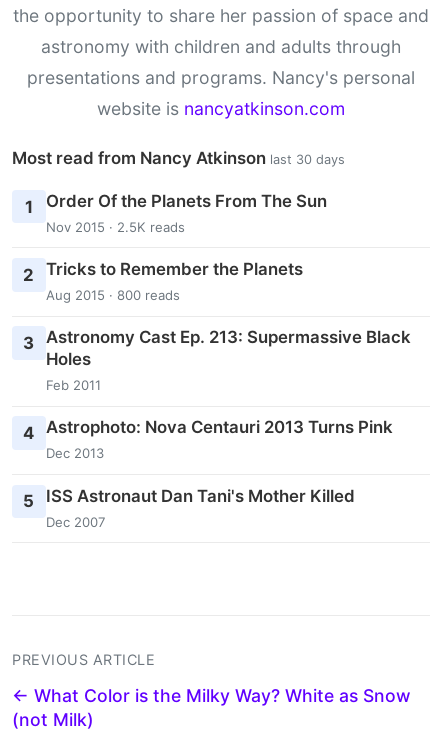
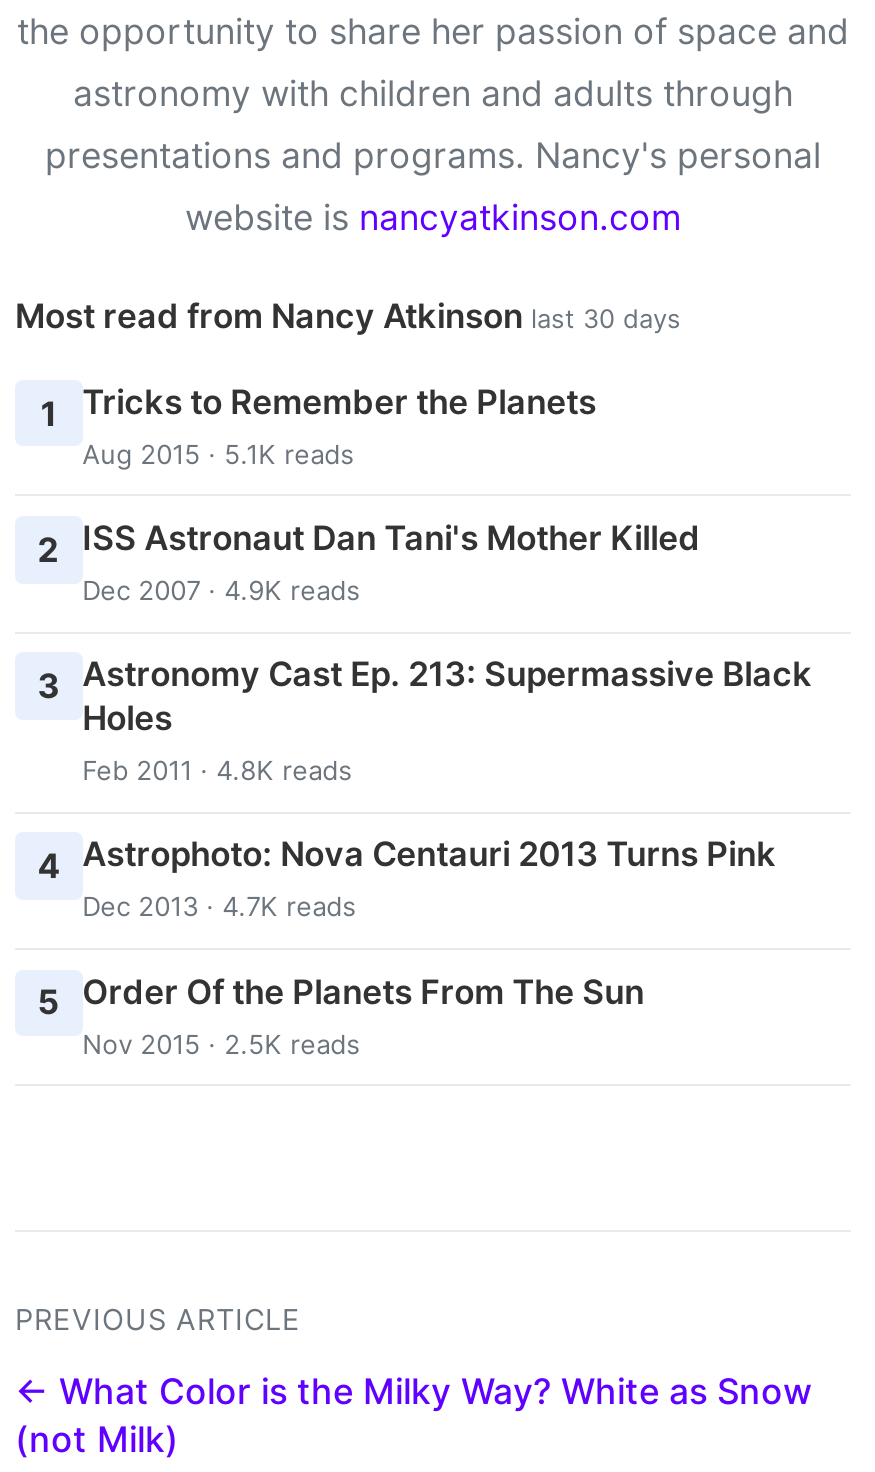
[46,191,327,235] Order Of the Planets From The Sun | Nov 2015 · 2.5K reads -> [82,382,596,470] Tricks to Remember the Planets | Aug 2015 · 5.1K reads
[23,259,303,303] 2 Tricks to Remember the Planets | Aug 2015 · 800 reads -> [38,518,700,606] 2 ISS Astronaut Dan Tani's Mother Killed | Dec 2007 · 4.9K reads
[46,377,101,393] Feb 2011 -> [82,754,352,786] Feb 2011 · 4.8K reads
[46,445,104,461] Dec 2013 -> [82,891,356,923] Dec 2013 · 4.7K reads
[23,486,355,530] 5 ISS Astronaut Dan Tani's Mother Killed | Dec 2007 -> [38,971,644,1059] 5 Order Of the Planets From The Sun | Nov 2015 · 2.5K reads

